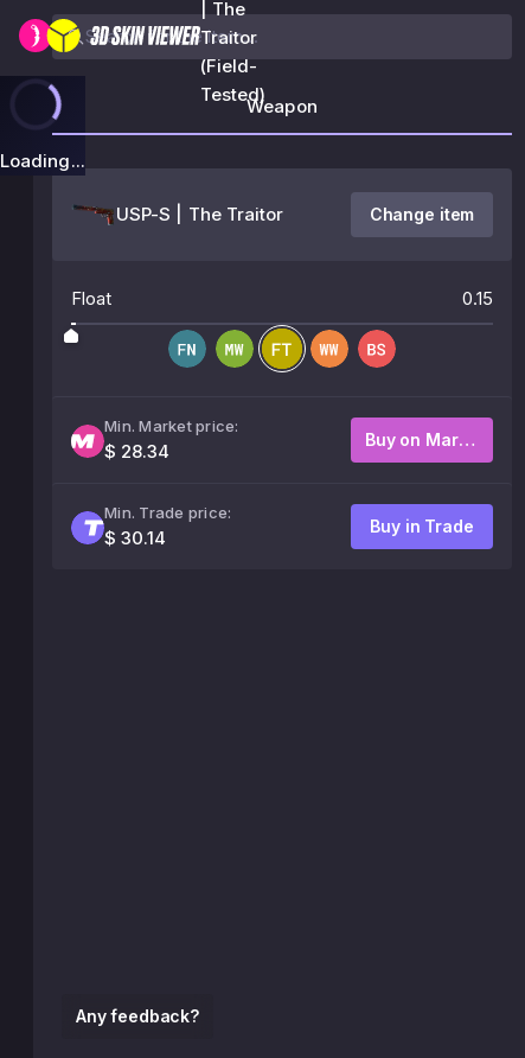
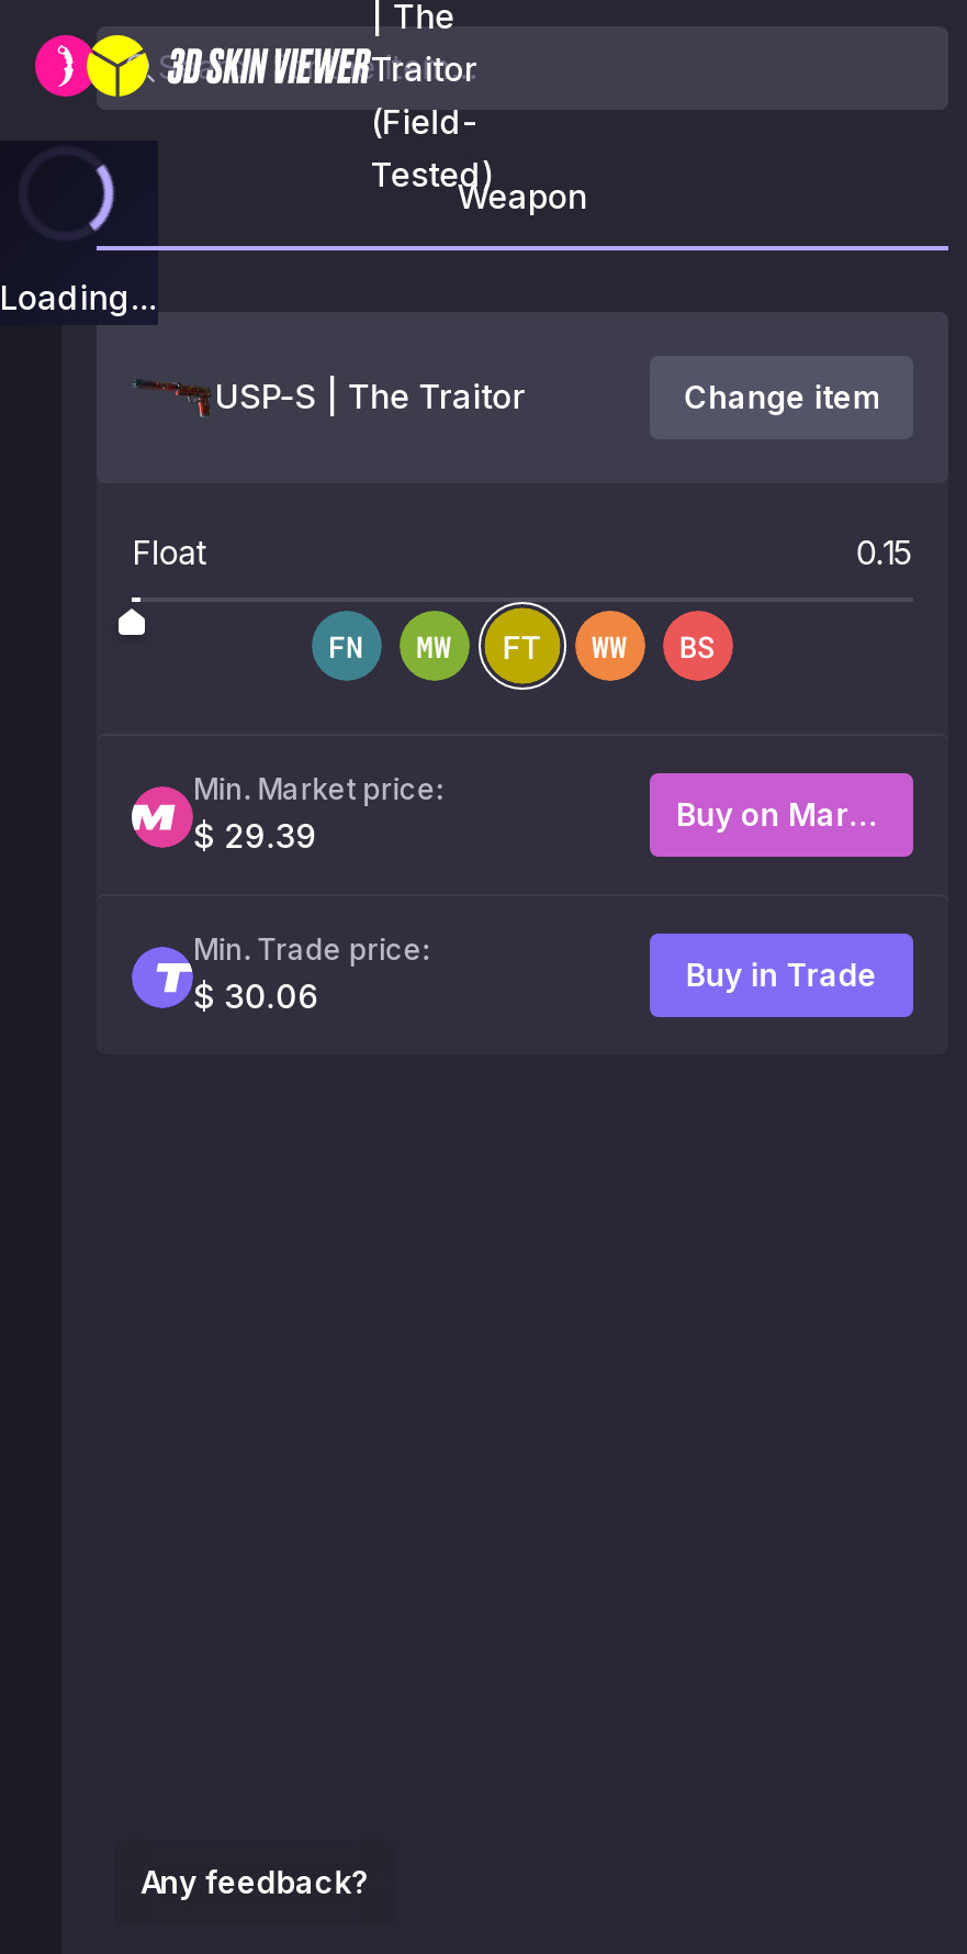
[104,440,170,463] $ 28.34 -> [193,815,317,857] $ 29.39
[104,527,167,549] $ 30.14 -> [193,975,317,1017] $ 30.06

